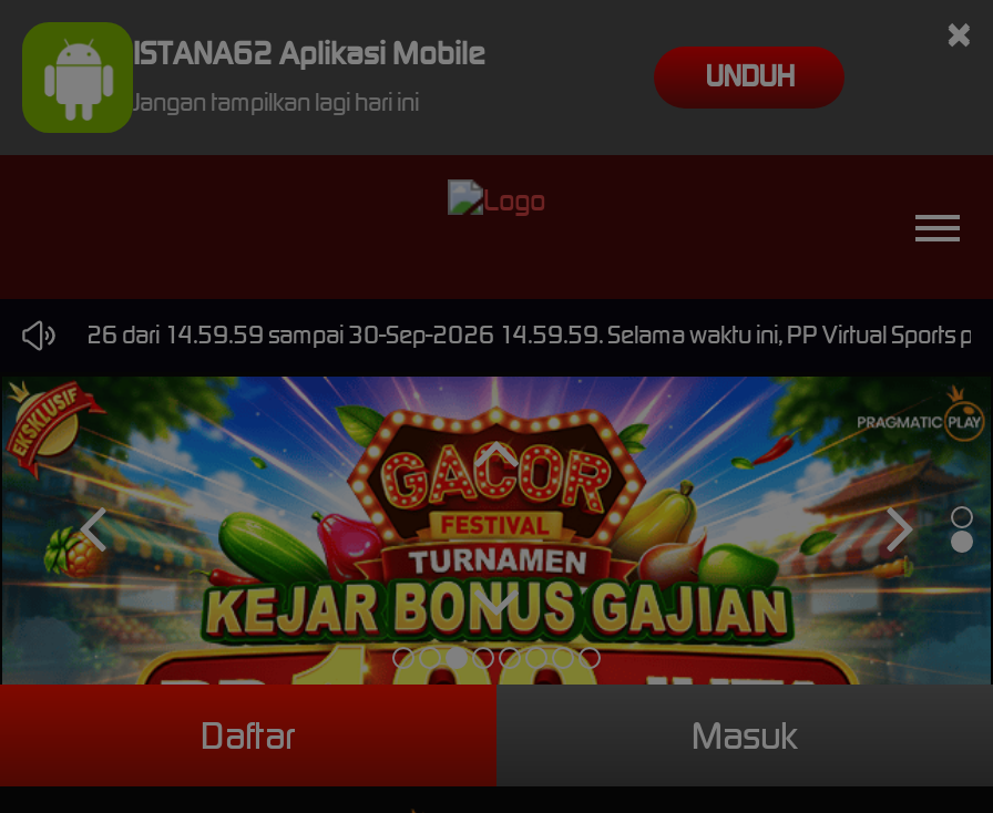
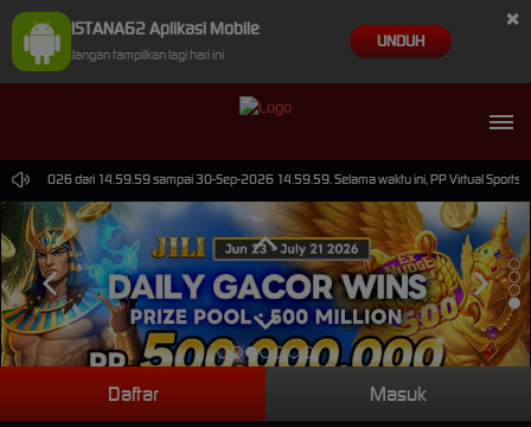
[7,374,986,687] [image] -> [4,200,527,368] [image]

